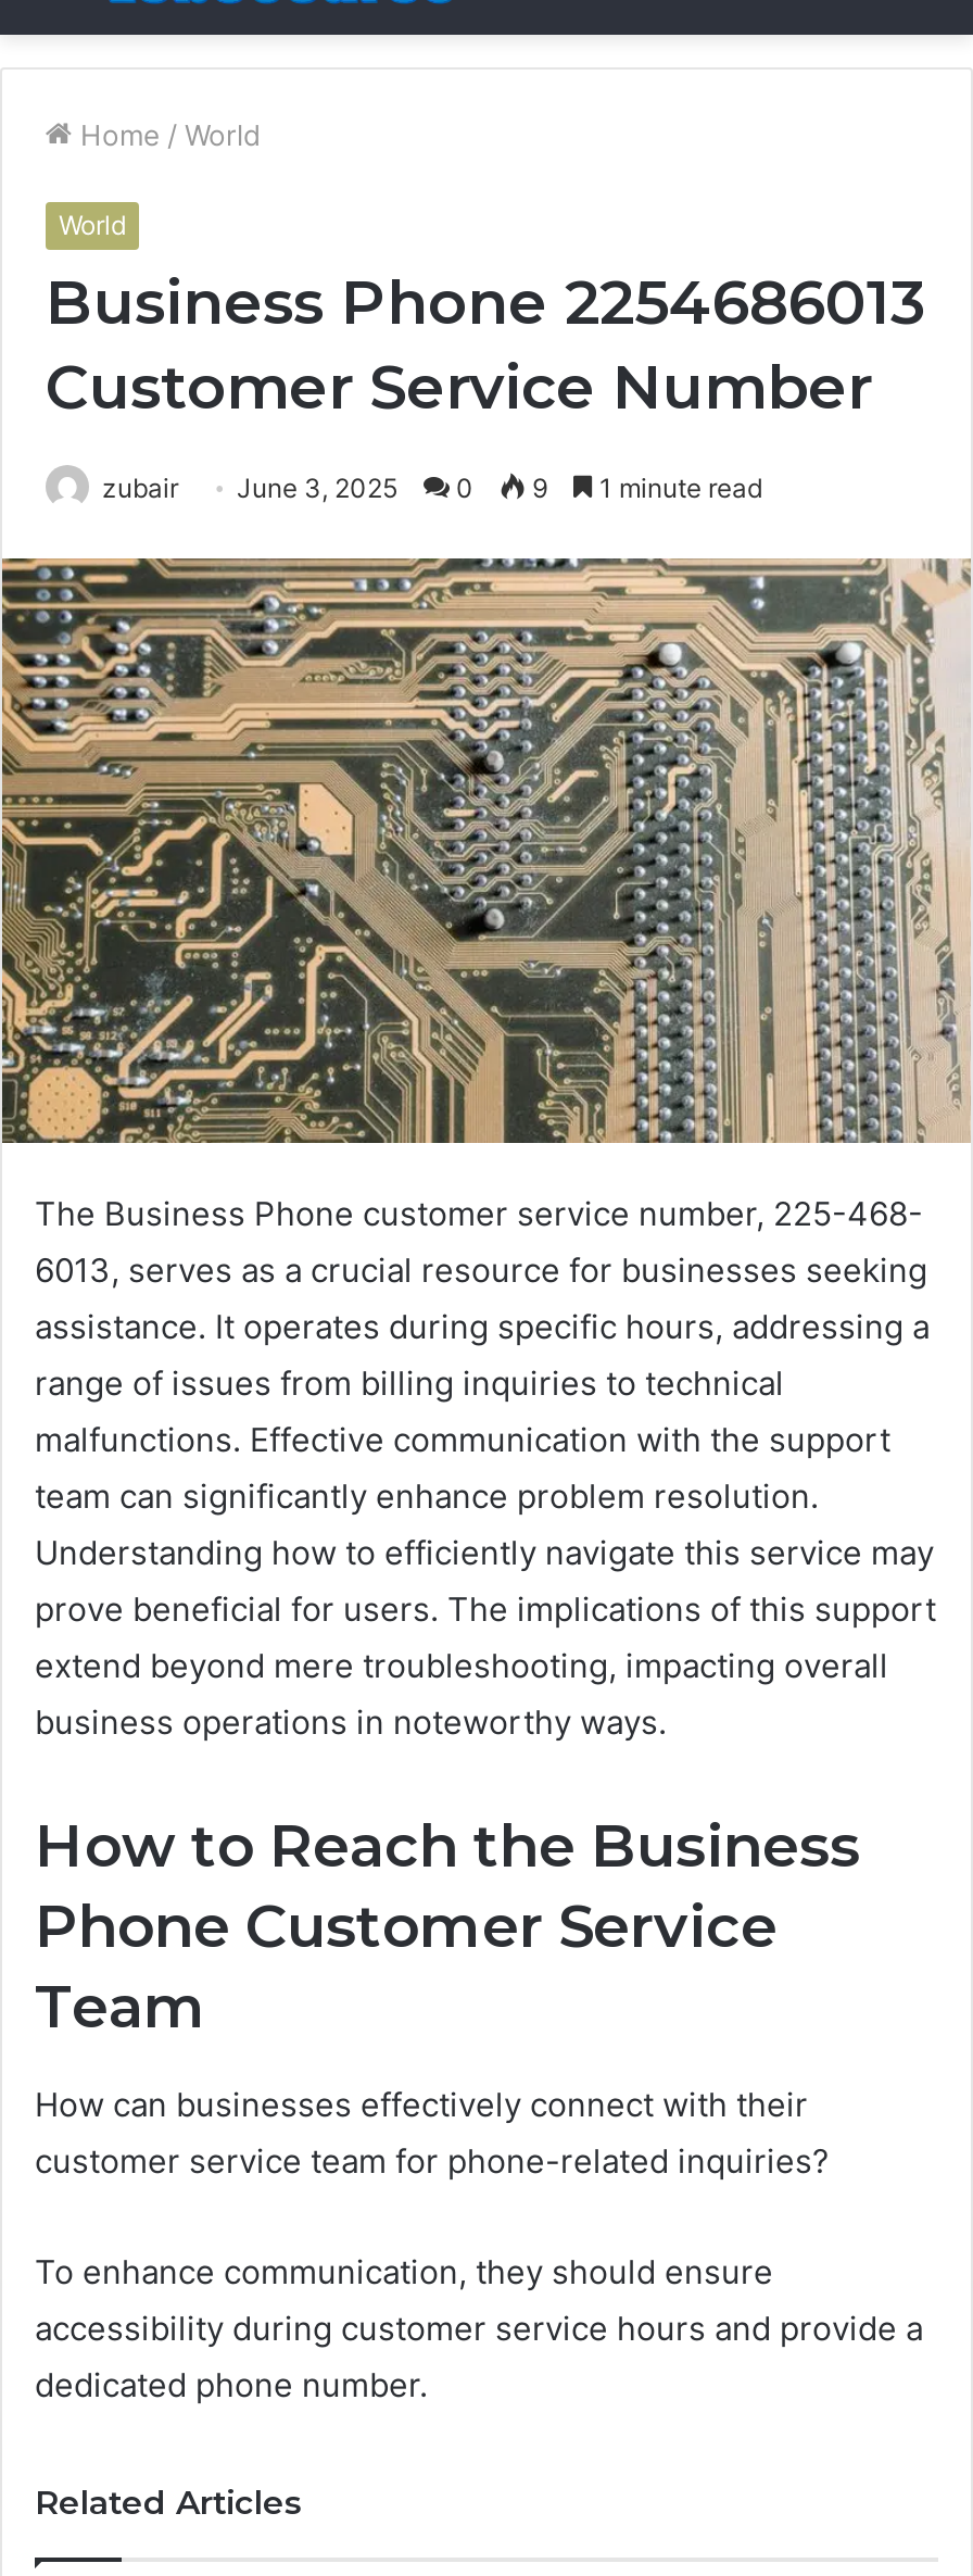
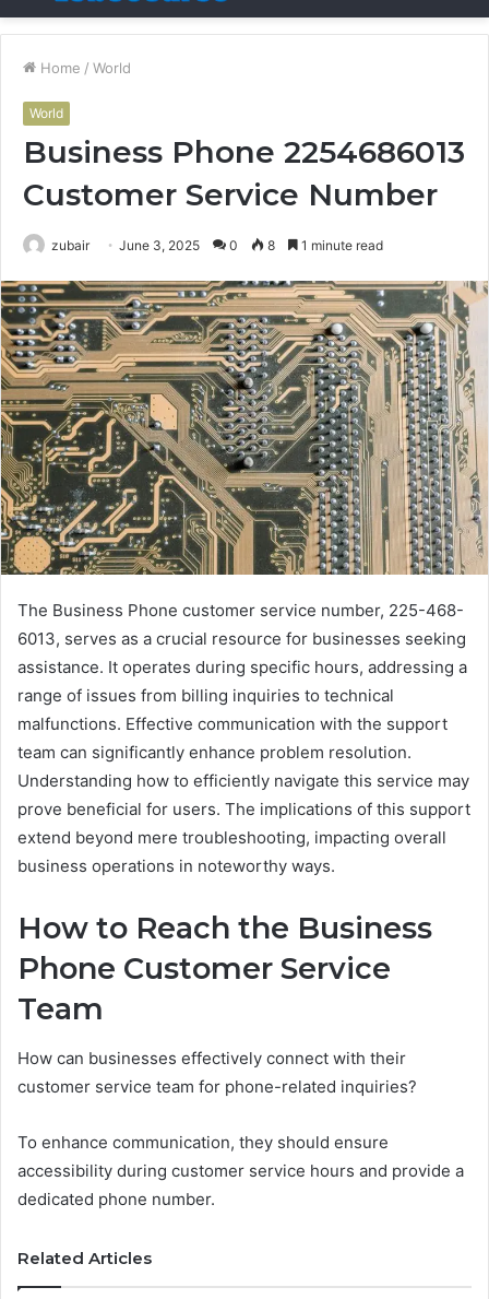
[102,472,762,505] zubair June 3, 2025 0 9 1 minute read -> [51,237,383,254] zubair June 3, 2025 0 8 1 minute read

